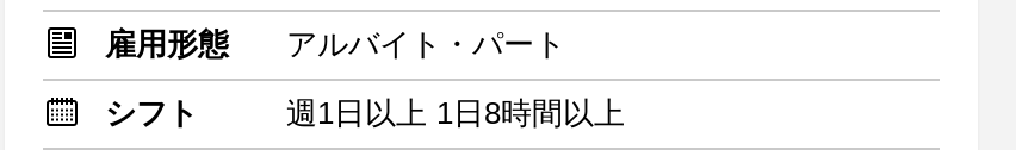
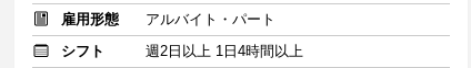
[286,95,625,130] 週1日以上 1日8時間以上 -> [146,43,303,59] 週2日以上 1日4時間以上

